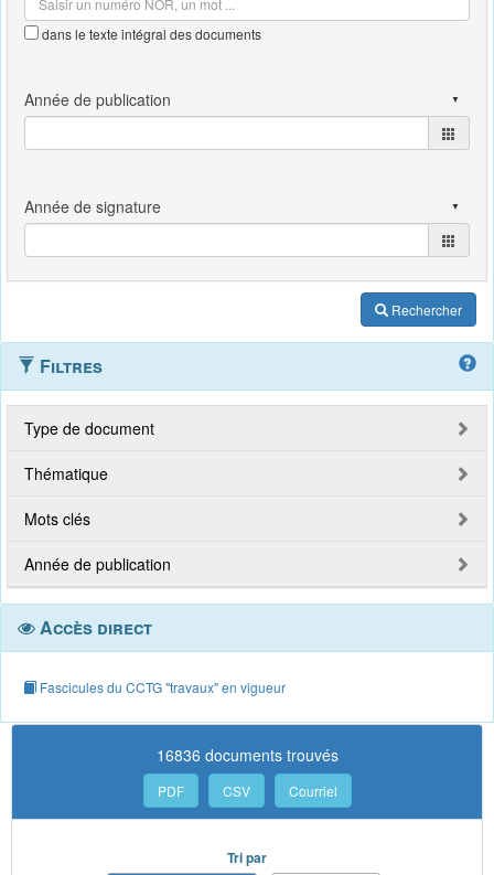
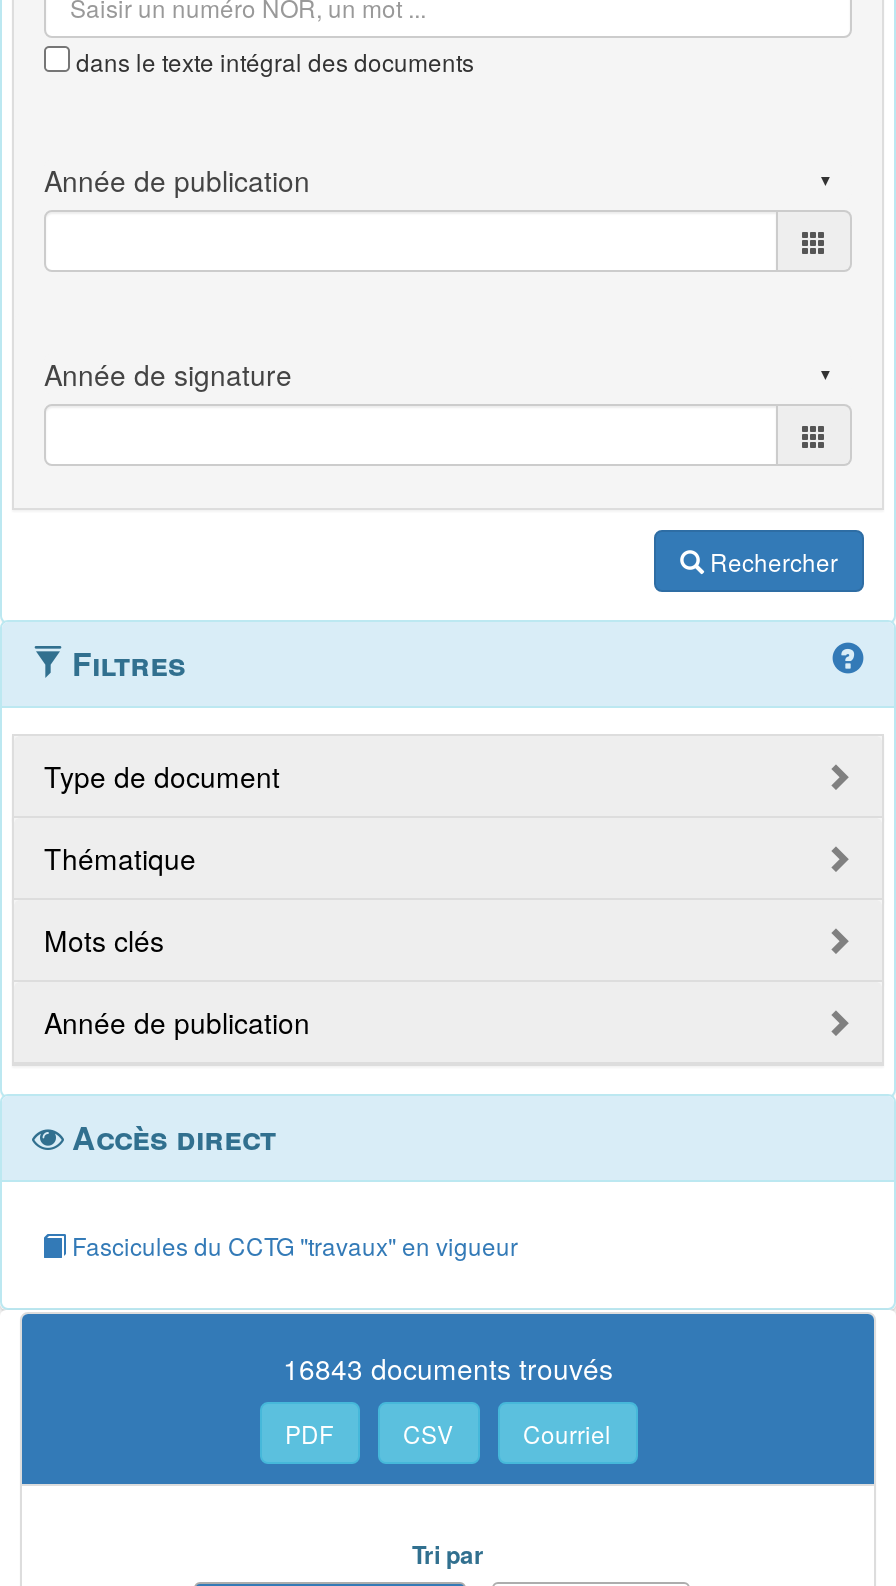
[156,744,338,766] 16836 documents trouvés -> [283,1348,613,1388] 16843 documents trouvés

